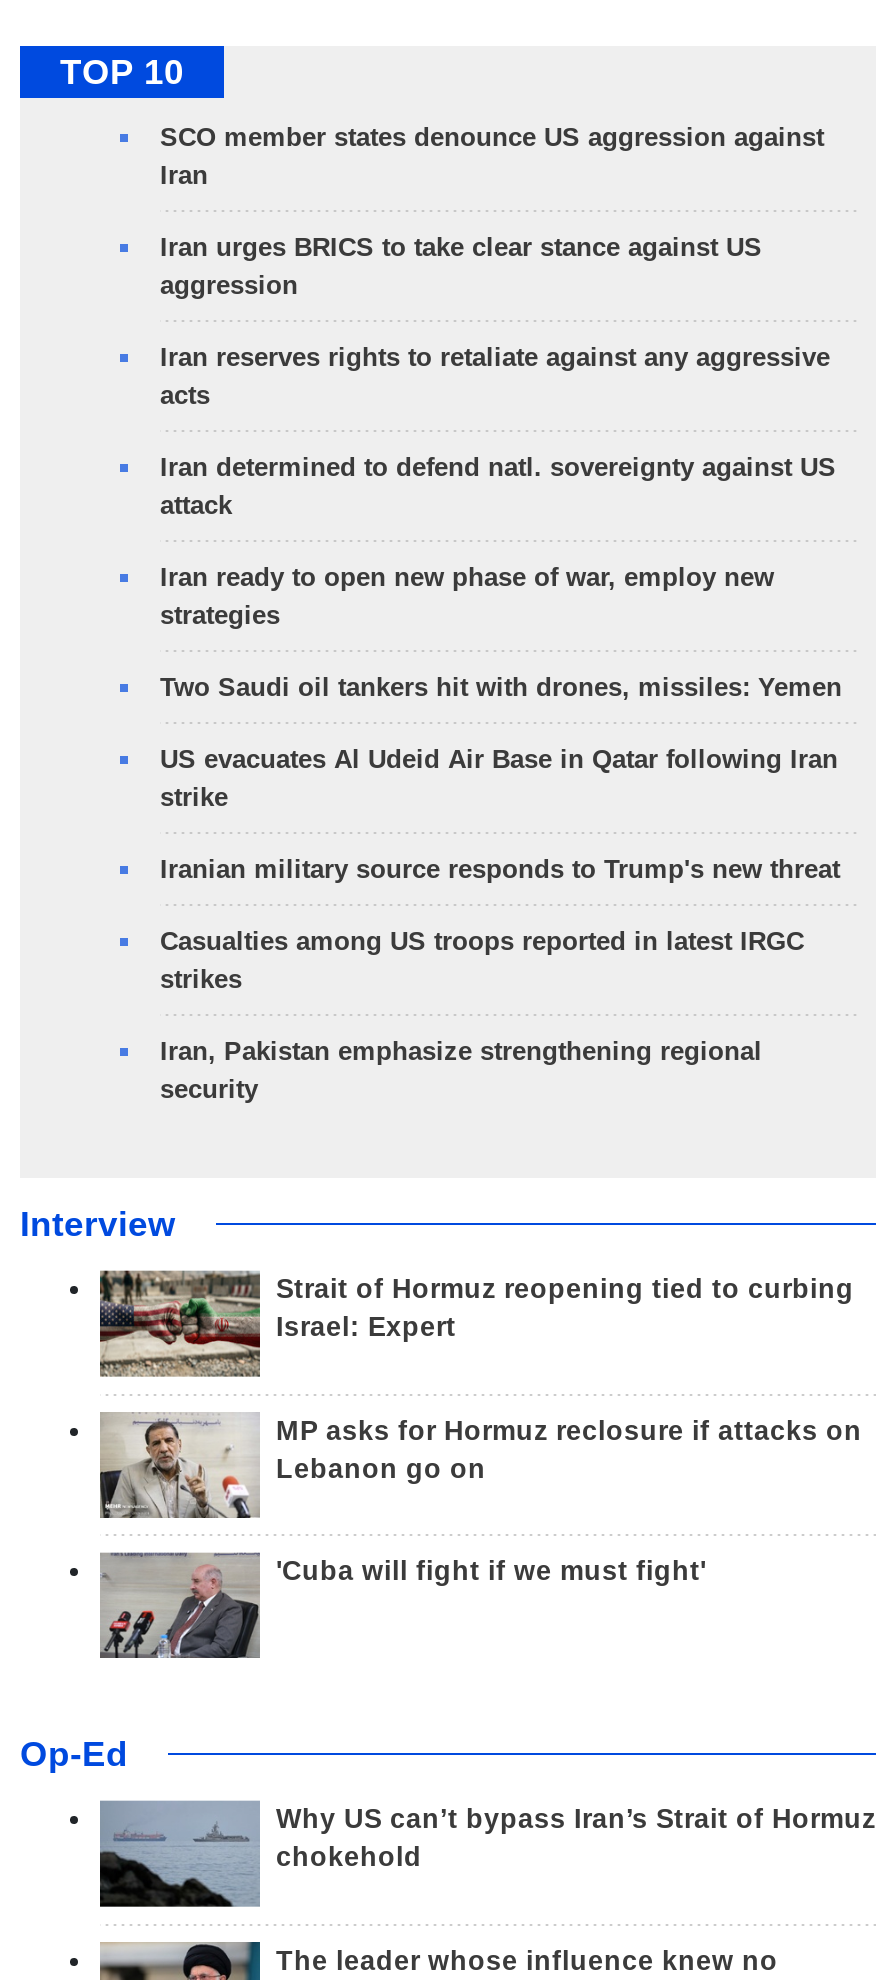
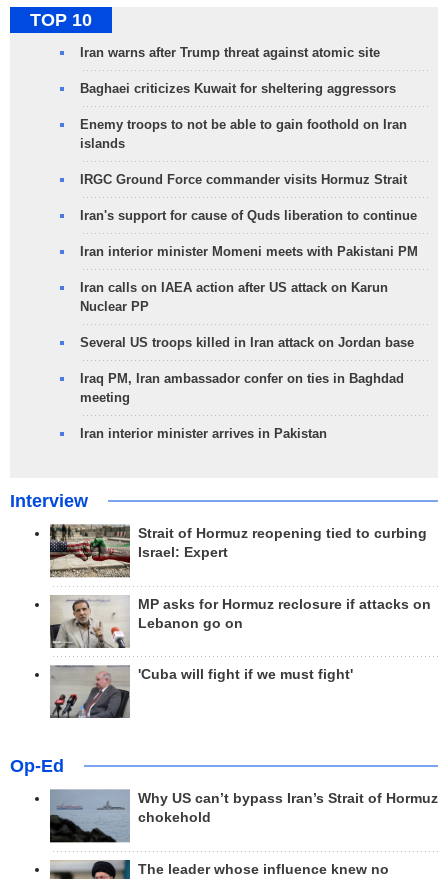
[160,123,824,191] SCO member states denounce US aggression against | Iran -> [80,45,380,60] Iran warns after Trump threat against atomic site
[160,233,762,301] Iran urges BRICS to take clear stance against US | aggression -> [80,81,396,96] Baghaei criticizes Kuwait for sheltering aggressors
[160,343,830,411] Iran reserves rights to retaliate against any aggressive | acts -> [80,117,407,151] Enemy troops to not be able to gain foothold on Iran | islands
[160,453,836,521] Iran determined to defend natl. sovereignty against US | attack -> [80,172,407,187] IRGC Ground Force commander visits Hormuz Strait
[160,563,774,631] Iran ready to open new phase of war, employ new | strategies -> [80,208,417,223] Iran's support for cause of Quds liberation to continue
[160,673,842,703] Two Saudi oil tankers hit with drones, missiles: Yemen -> [80,244,418,259] Iran interior minister Momeni meets with Pakistani PM
[160,745,838,813] US evacuates Al Udeid Air Base in Qatar following Iran | strike -> [80,280,388,314] Iran calls on IAEA action after US attack on Karun | Nuclear PP
[160,855,840,885] Iranian military source responds to Trump's new threat -> [80,335,414,350] Several US troops killed in Iran attack on Jordan base
[160,927,804,995] Casualties among US troops reported in latest IRGC | strikes -> [80,371,404,405] Iraq PM, Iran ambassador confer on ties in Baghdad | meeting
[160,1037,762,1105] Iran, Pakistan emphasize strengthening regional | security -> [80,426,327,441] Iran interior minister arrives in Pakistan

